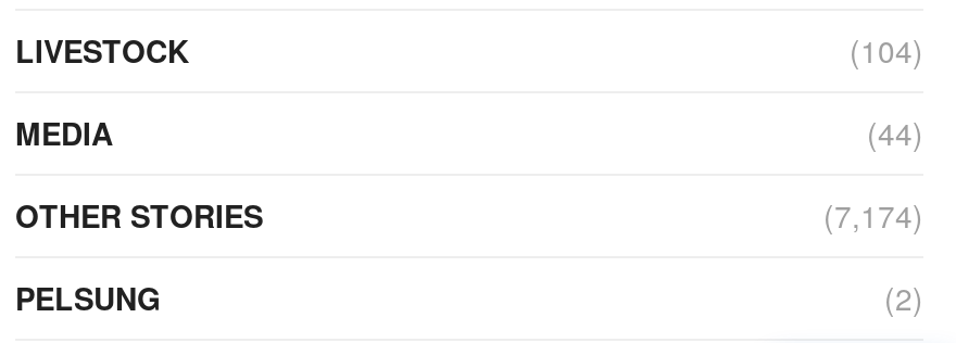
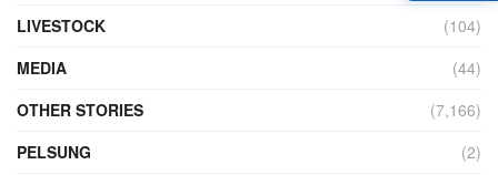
[823,194,923,237] (7,174) -> [430,99,481,121] (7,166)

